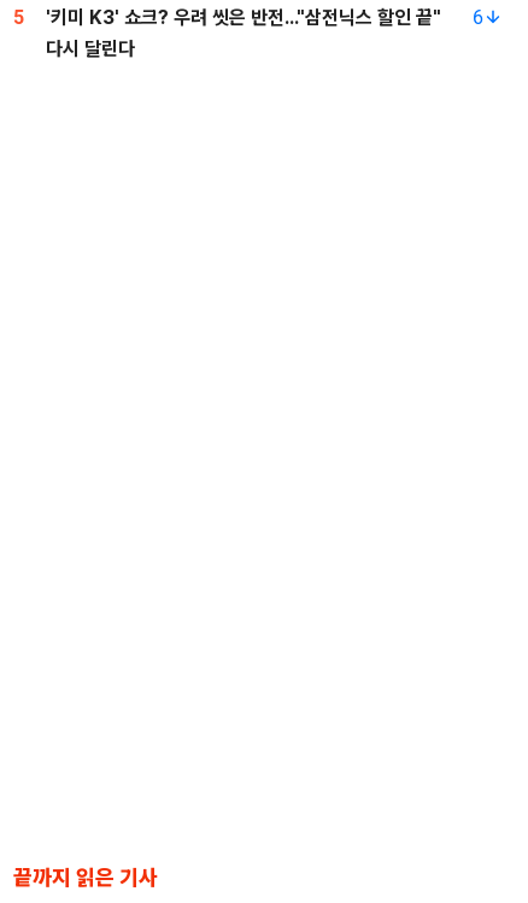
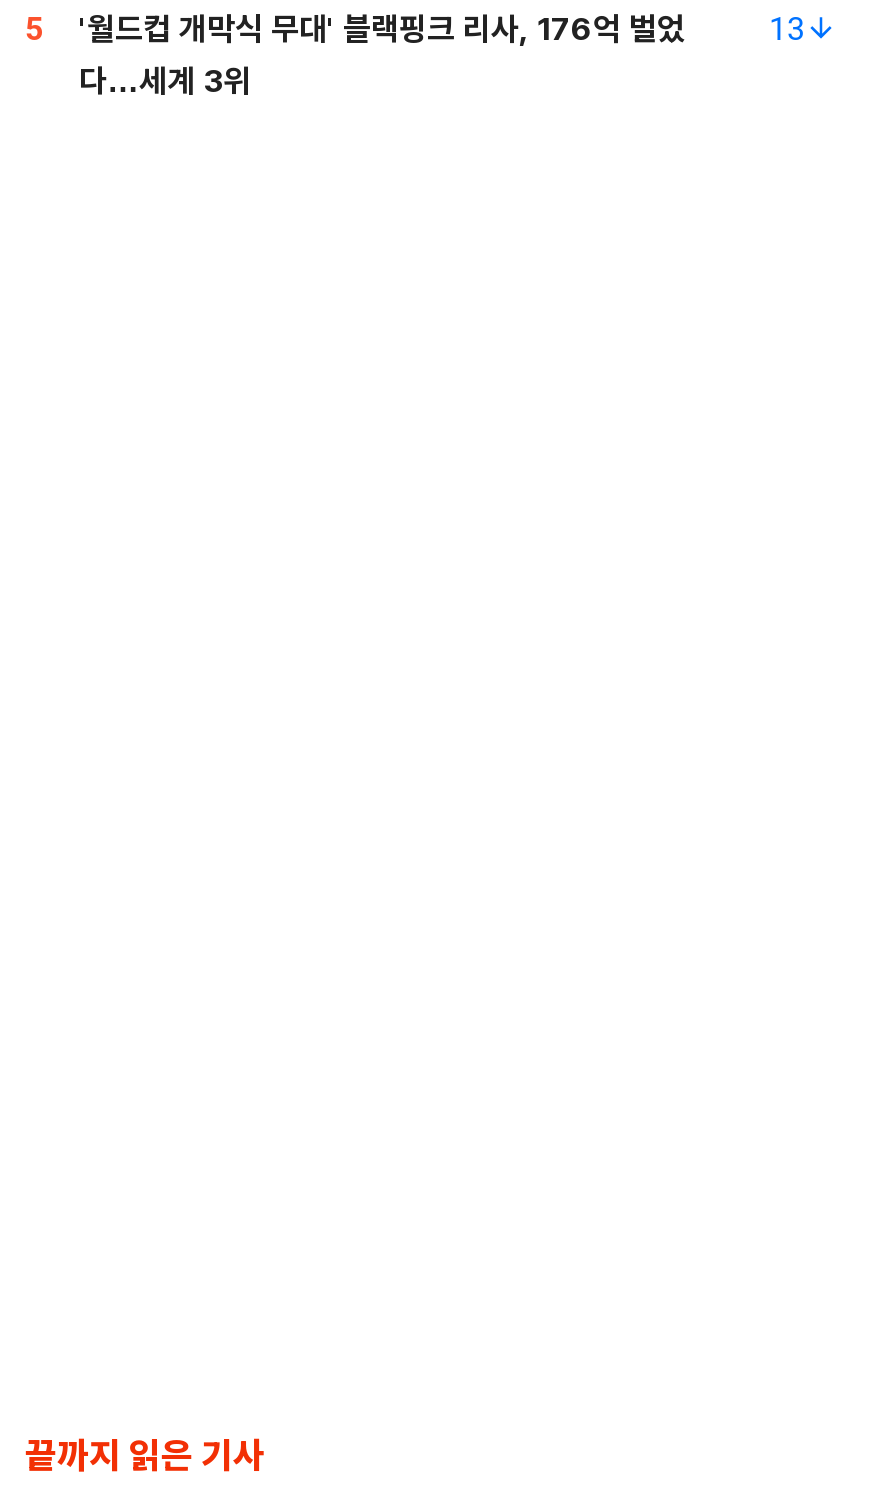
[46,6,441,60] '키미 K3' 쇼크? 우려 씻은 반전..."삼전닉스 할인 끝" | 다시 달린다 -> [79,10,685,100] '월드컵 개막식 무대' 블랙핑크 리사, 176억 벌었 | 다…세계 3위
[473,6,483,29] 6 -> [769,10,805,48] 13

